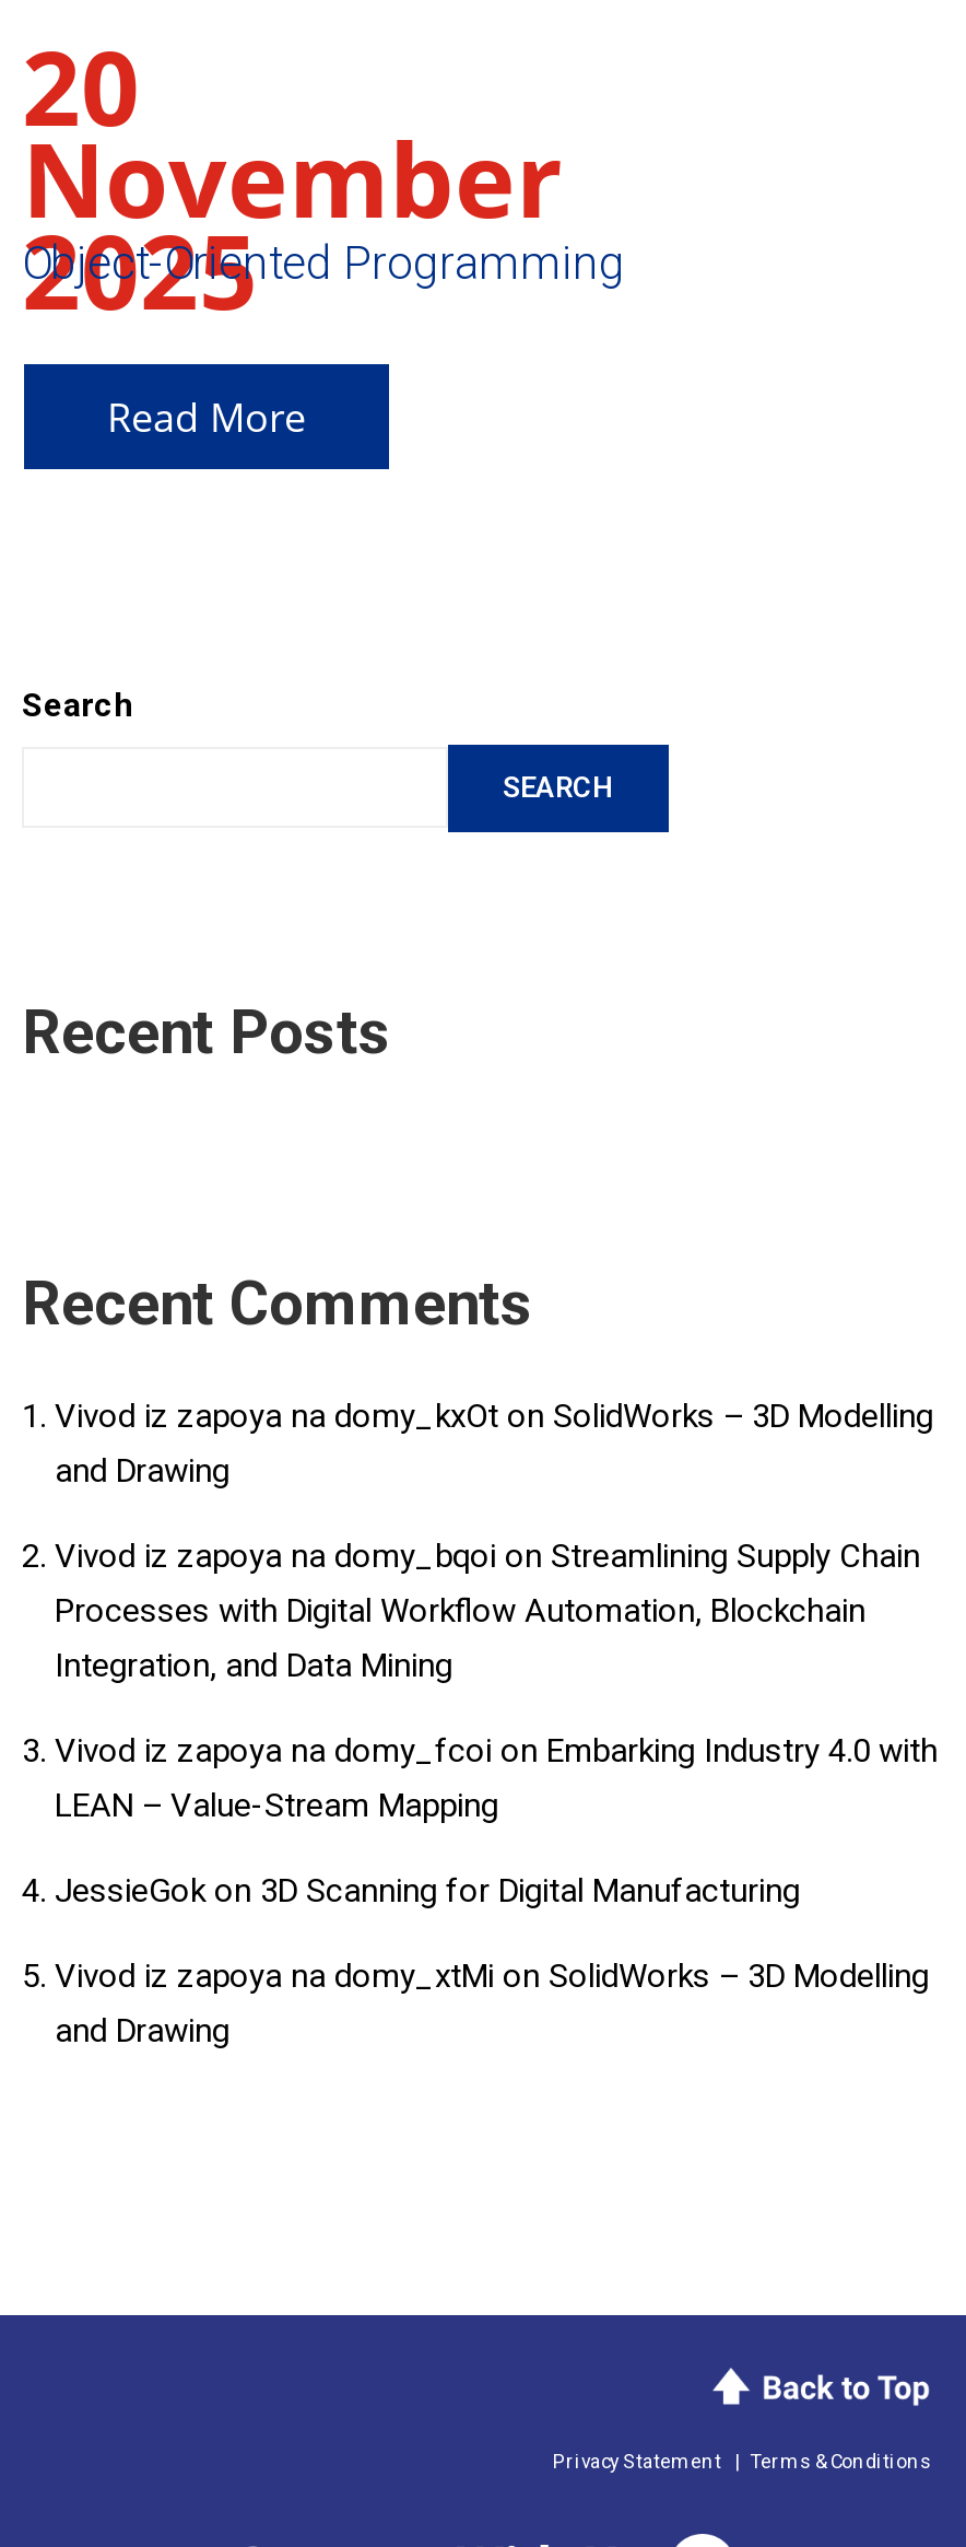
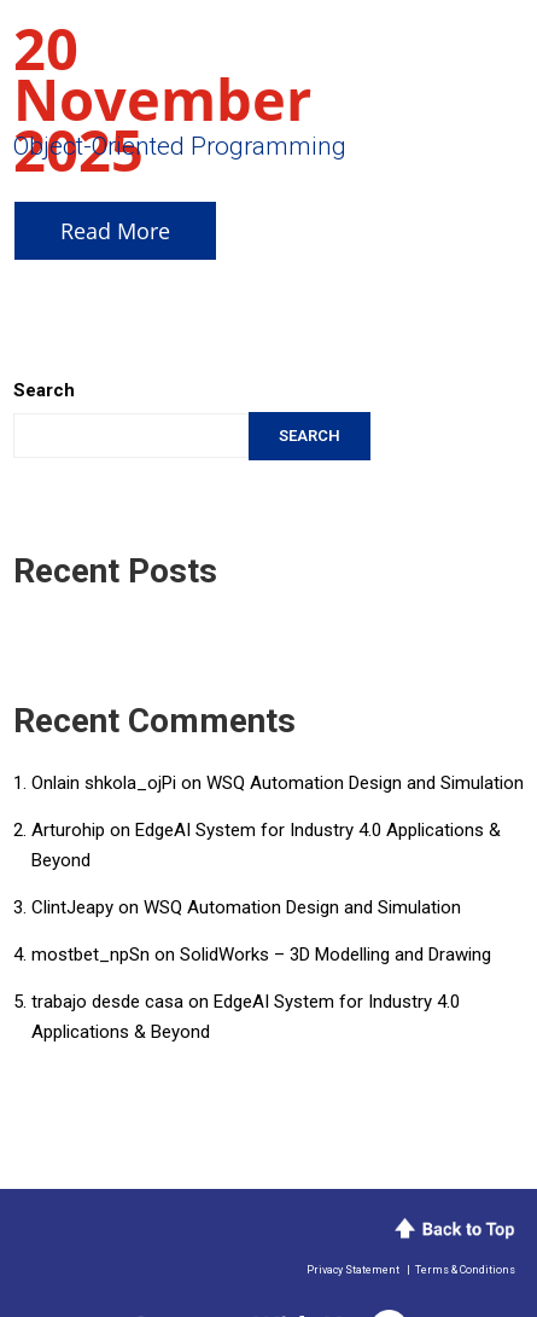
[55,1397,933,1491] Vivod iz zapoya na domy_kxOt on SolidWorks – 3D Modelling | and Drawing -> [31,772,524,794] Onlain shkola_ojPi on WSQ Automation Design and Simulation
[55,1537,920,1685] Vivod iz zapoya na domy_bqoi on Streamlining Supply Chain | Processes with Digital Workflow Automation, Blockchain | Integration, and Data Mining -> [31,819,501,871] Arturohip on EdgeAI System for Industry 4.0 Applications & | Beyond
[55,1731,938,1825] Vivod iz zapoya na domy_fcoi on Embarking Industry 4.0 with | LEAN – Value-Stream Mapping -> [31,897,461,918] ClintJeapy on WSQ Automation Design and Simulation
[55,1871,800,1911] JessieGok on 3D Scanning for Digital Manufacturing -> [31,944,491,966] mostbet_npSn on SolidWorks – 3D Modelling and Drawing
[55,1957,929,2051] Vivod iz zapoya na domy_xtMi on SolidWorks – 3D Modelling | and Drawing -> [31,991,460,1043] trabajo desde casa on EdgeAI System for Industry 4.0 | Applications & Beyond

